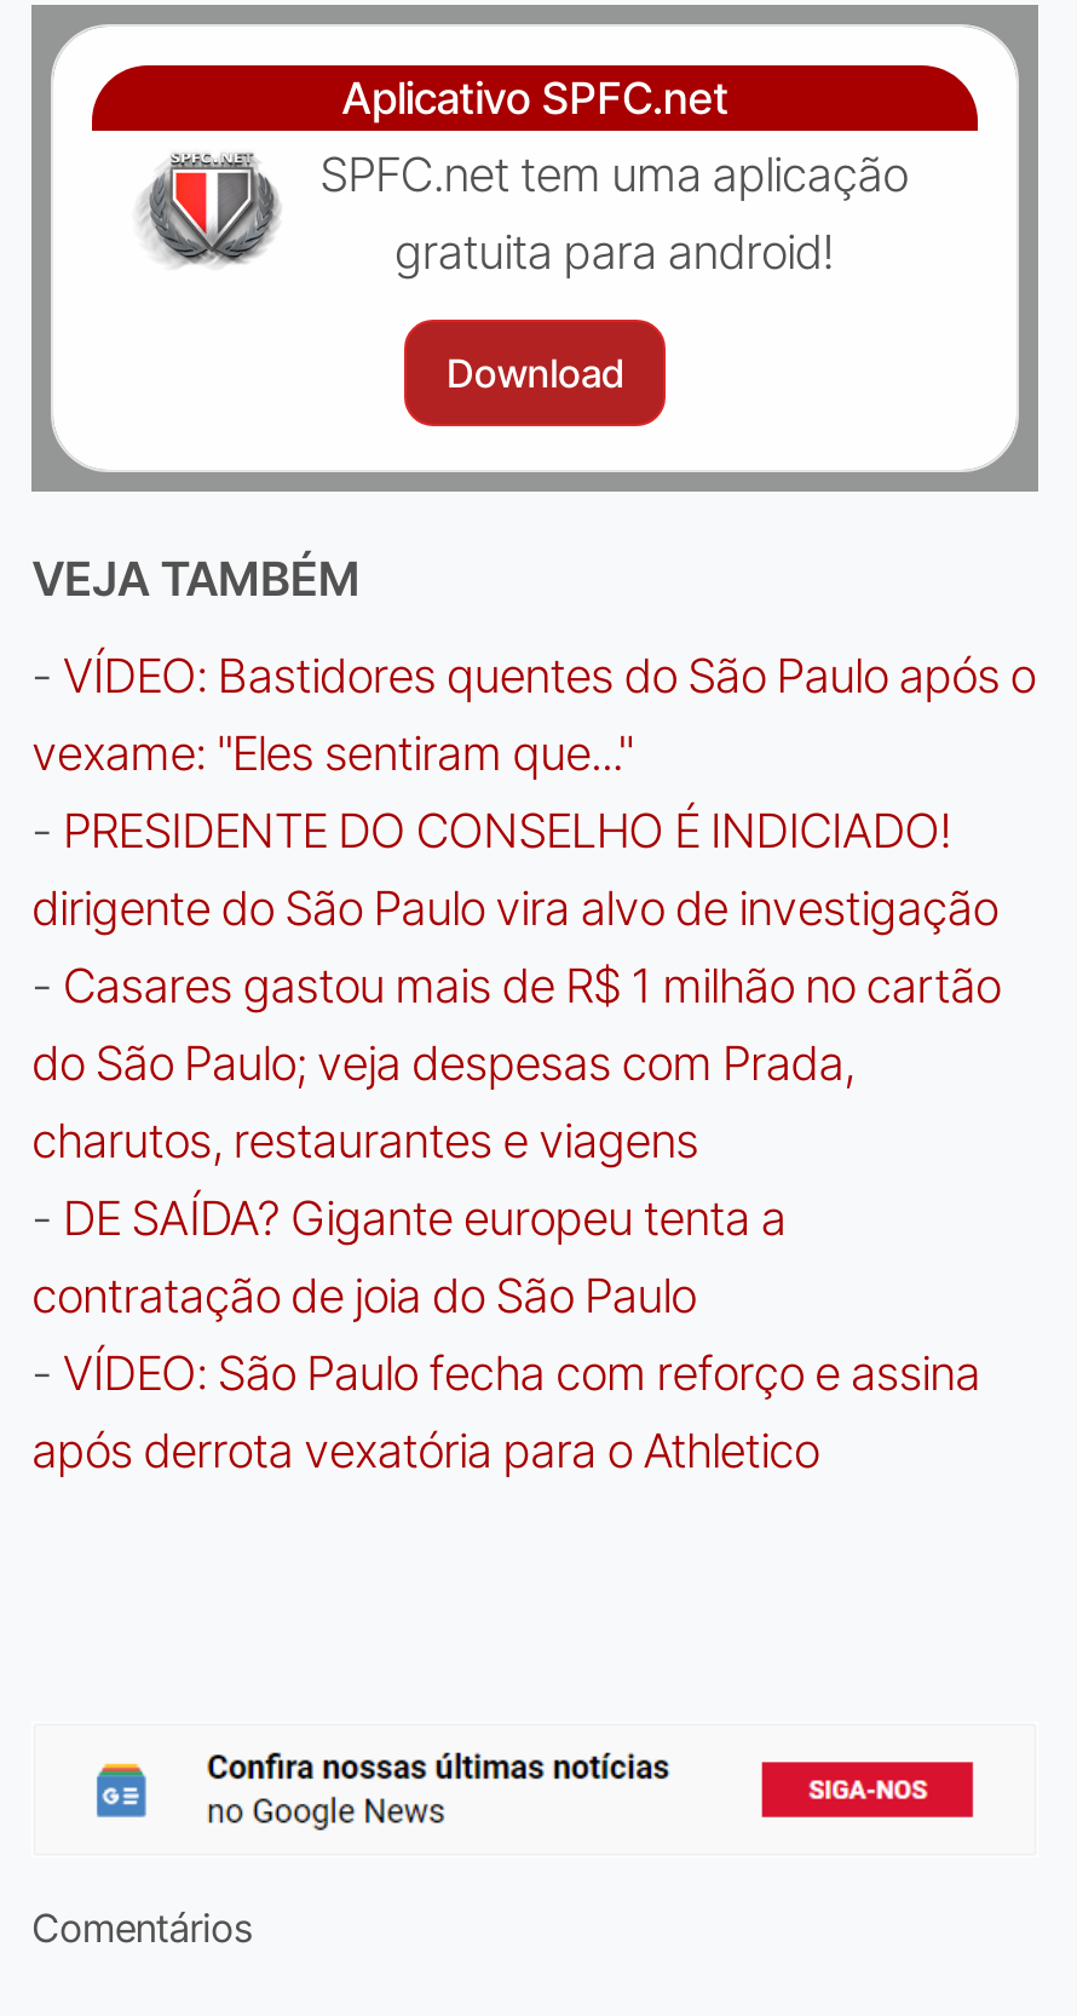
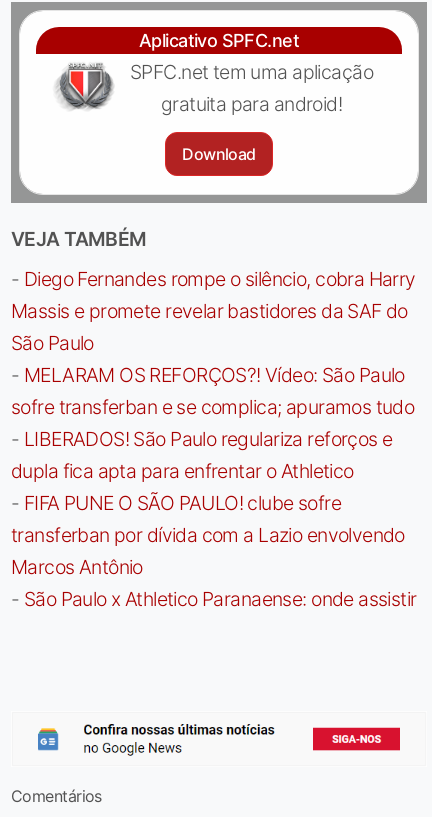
[31,648,1035,1481] - VÍDEO: Bastidores quentes do São Paulo após o | vexame: "Eles sentiram que..." | - PRESIDENTE DO CONSELHO É INDICIADO! | dirigente do São Paulo vira alvo de investigação | - Casares gastou mais de R$ 1 milhão no cartão | do São Paulo; veja despesas com Prada, | charutos, restaurantes e viagens | - DE SAÍDA? Gigante europeu tenta a | contratação de joia do São Paulo | - VÍDEO: São Paulo fecha com reforço e assina | após derrota vexatória para o Athletico -> [11,267,416,611] - Diego Fernandes rompe o silêncio, cobra Harry | Massis e promete revelar bastidores da SAF do | São Paulo | - MELARAM OS REFORÇOS?! Vídeo: São Paulo | sofre transferban e se complica; apuramos tudo | - LIBERADOS! São Paulo regulariza reforços e | dupla fica apta para enfrentar o Athletico | - FIFA PUNE O SÃO PAULO! clube sofre | transferban por dívida com a Lazio envolvendo | Marcos Antônio | - São Paulo x Athletico Paranaense: onde assistir

